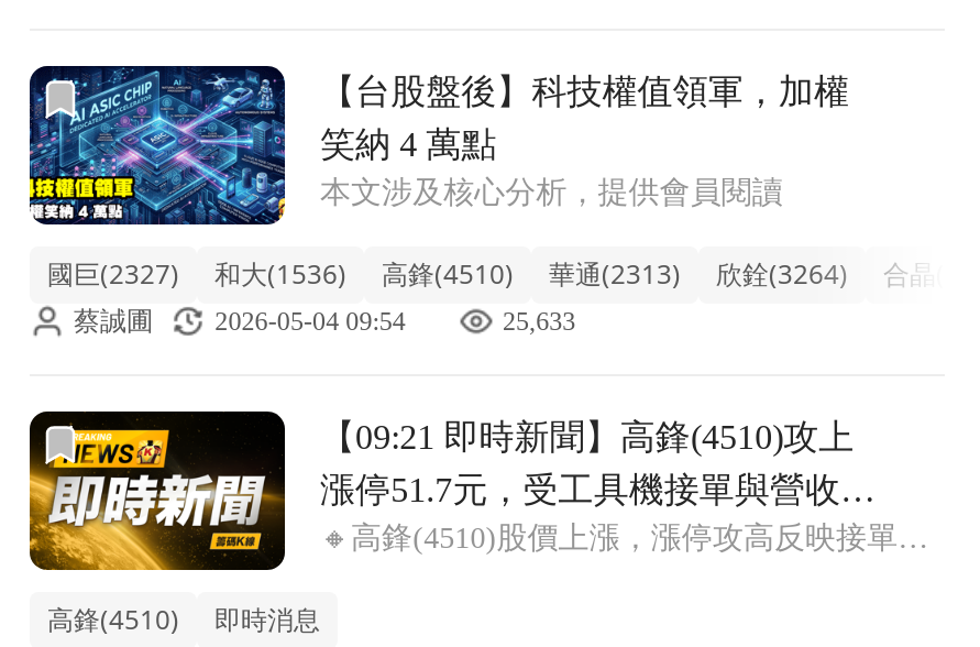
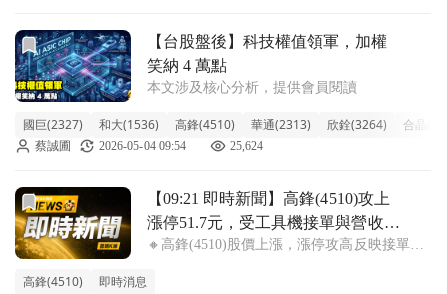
[502,306,576,337] 25,633 -> [230,139,263,153] 25,624

